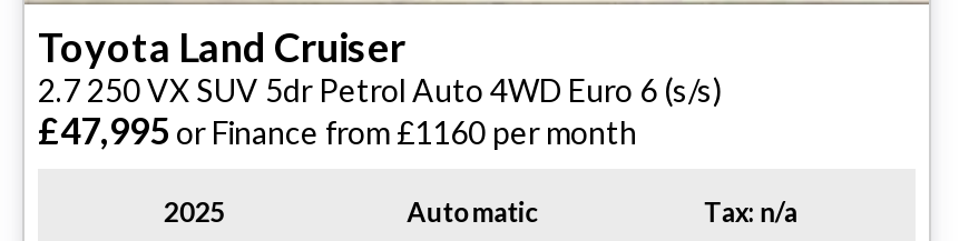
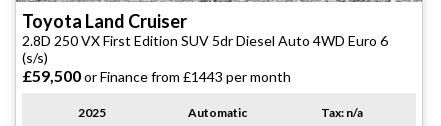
[38,71,722,151] 2.7 250 VX SUV 5dr Petrol Auto 4WD Euro 6 (s/s) | £47,995 or Finance from £1160 per month -> [22,32,388,85] 2.8D 250 VX First Edition SUV 5dr Diesel Auto 4WD Euro 6 | (s/s) | £59,500 or Finance from £1443 per month

